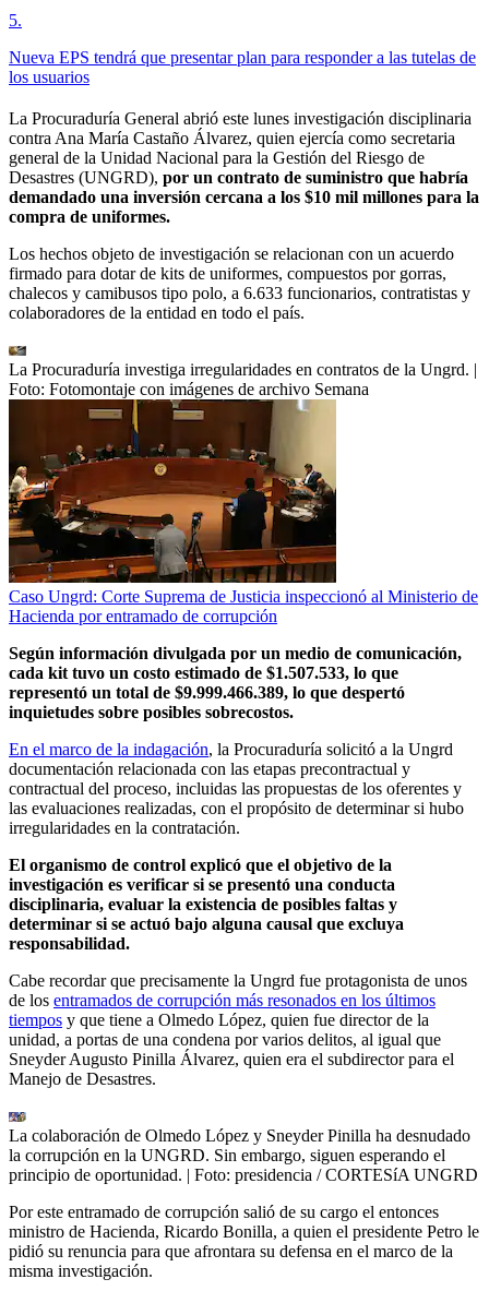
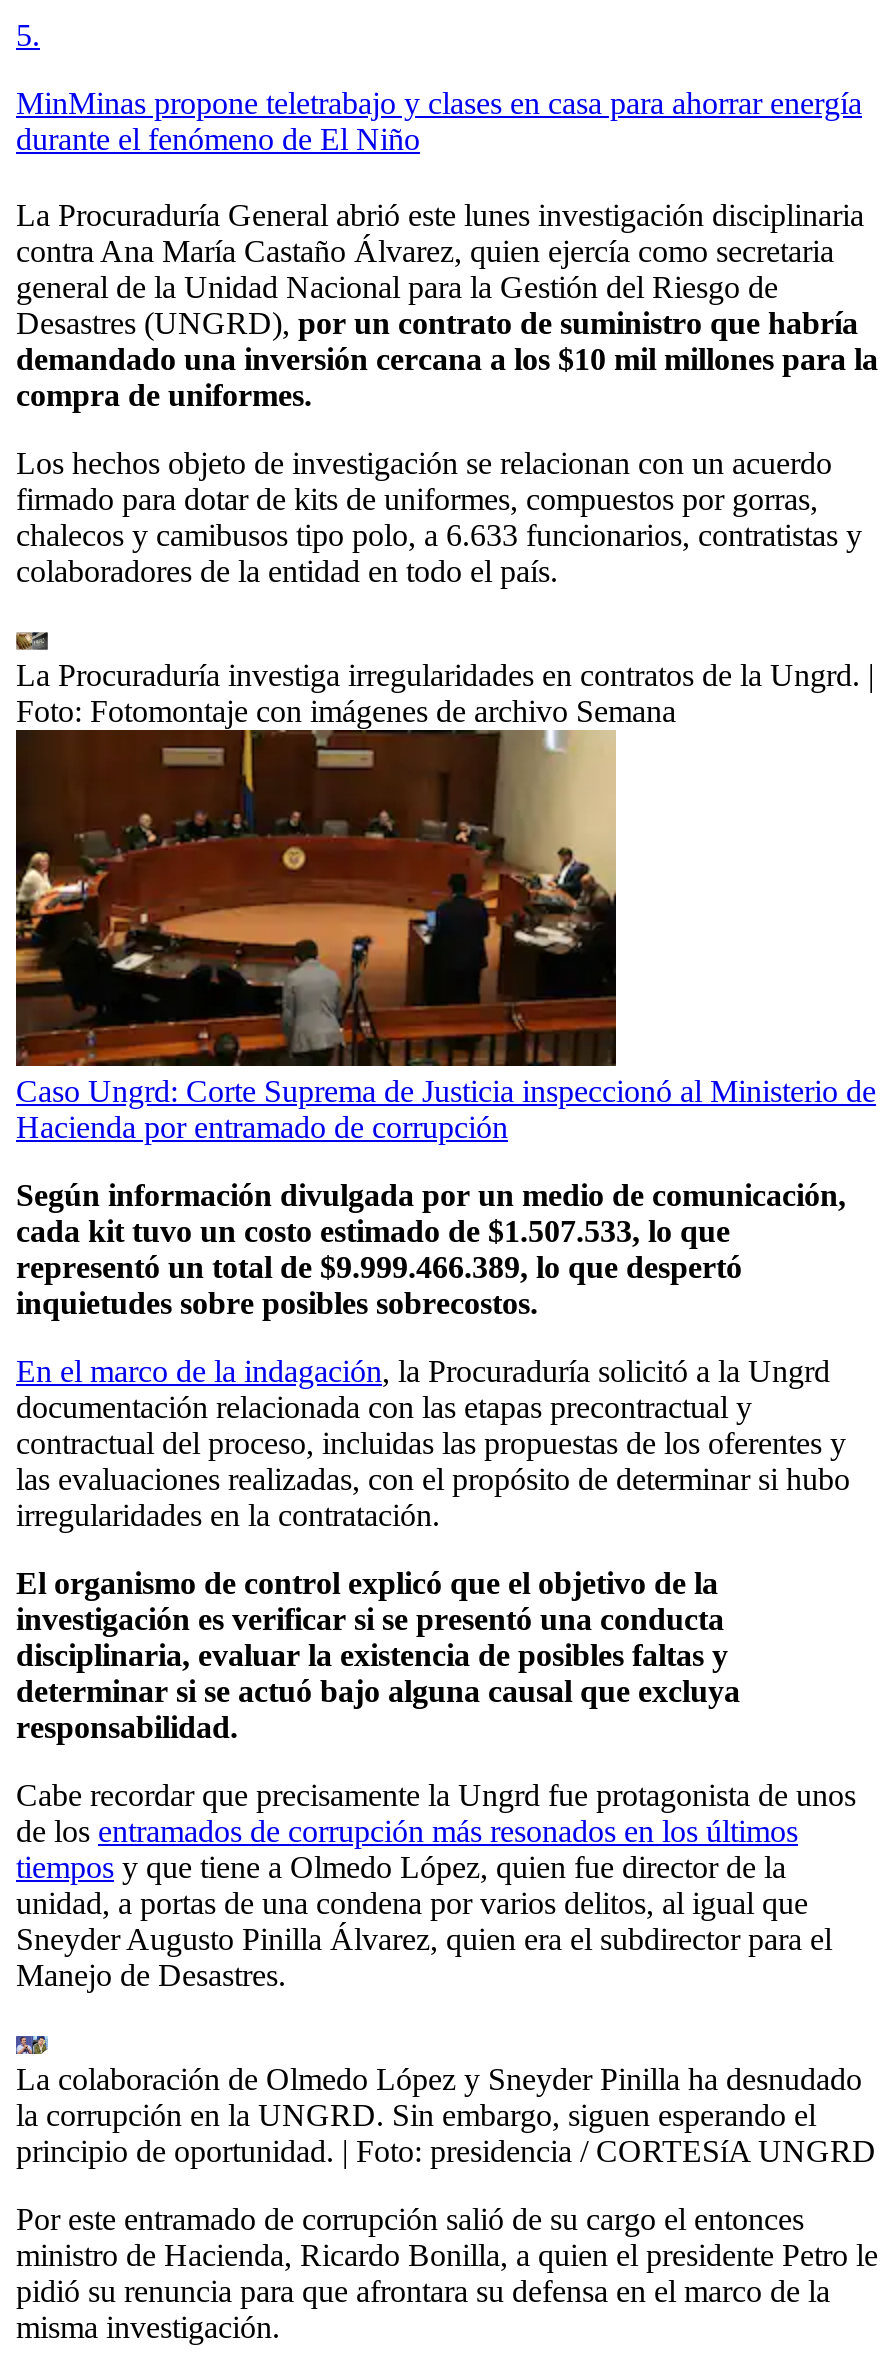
[9,48,476,86] Nueva EPS tendrá que presentar plan para responder a las tutelas de | los usuarios -> [16,85,862,155] MinMinas propone teletrabajo y clases en casa para ahorrar energía | durante el fenómeno de El Niño

